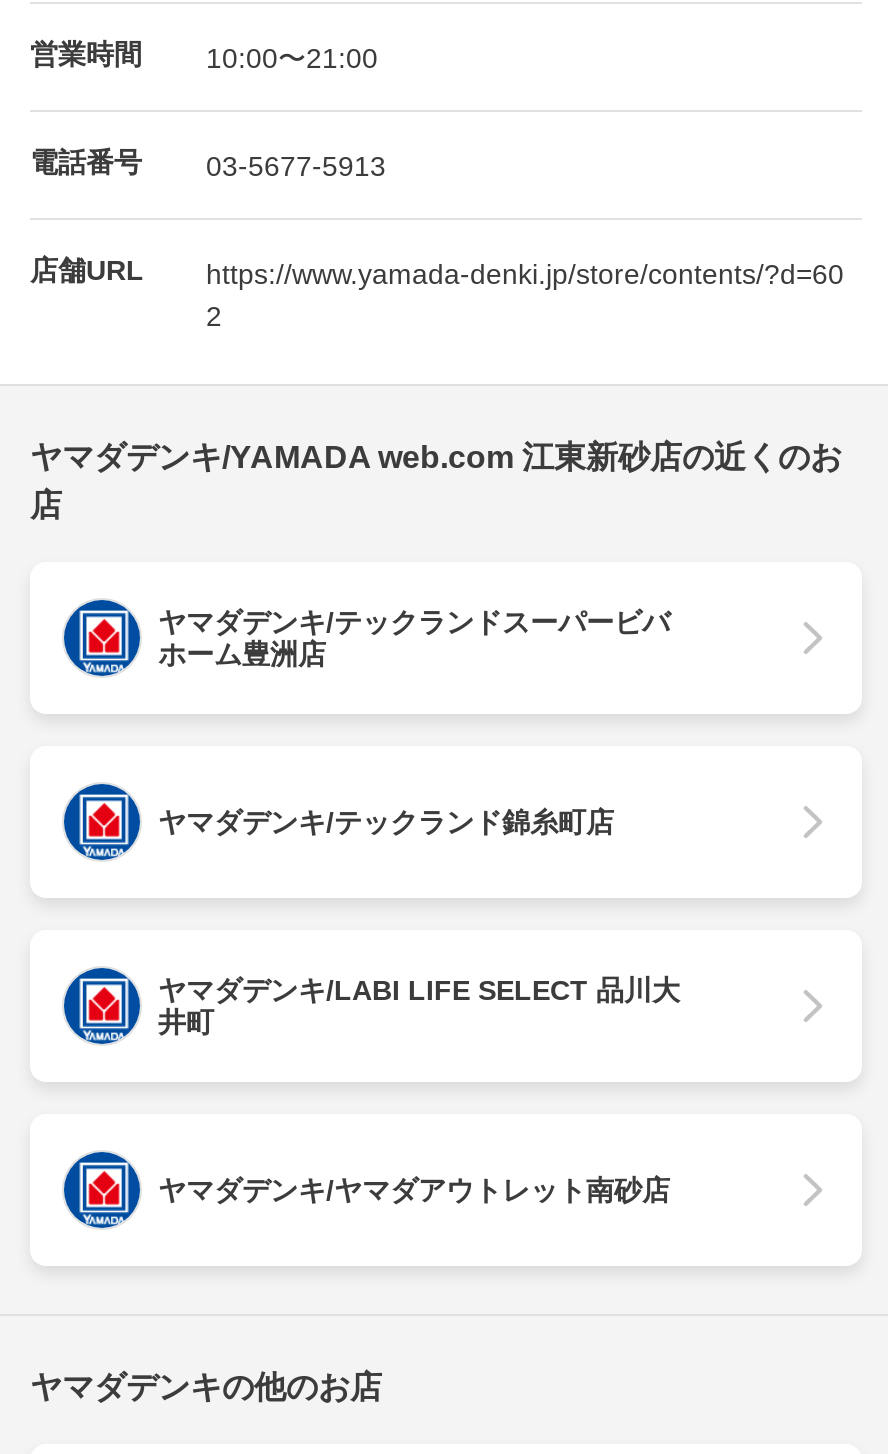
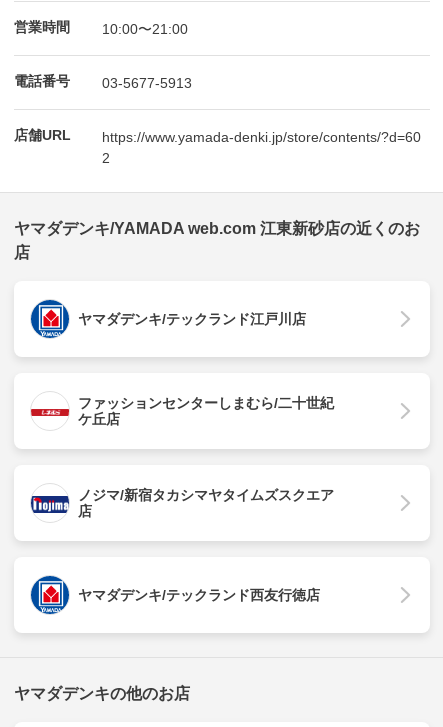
[158,607,670,671] ヤマダデンキ/テックランドスーパービバ | ホーム豊洲店 -> [78,311,306,327] ヤマダデンキ/テックランド江戸川店
[62,782,614,862] [image] | ヤマダデンキ/テックランド錦糸町店 -> [30,392,334,430] [image] | ファッションセンターしまむら/二十世紀 | ケ丘店
[64,966,680,1046] [image] | ヤマダデンキ/LABI LIFE SELECT 品川大 | 井町 -> [31,484,334,522] [image] | ノジマ/新宿タカシマヤタイムズスクエア | 店
[158,1175,670,1207] ヤマダデンキ/ヤマダアウトレット南砂店 -> [78,587,320,603] ヤマダデンキ/テックランド西友行徳店

